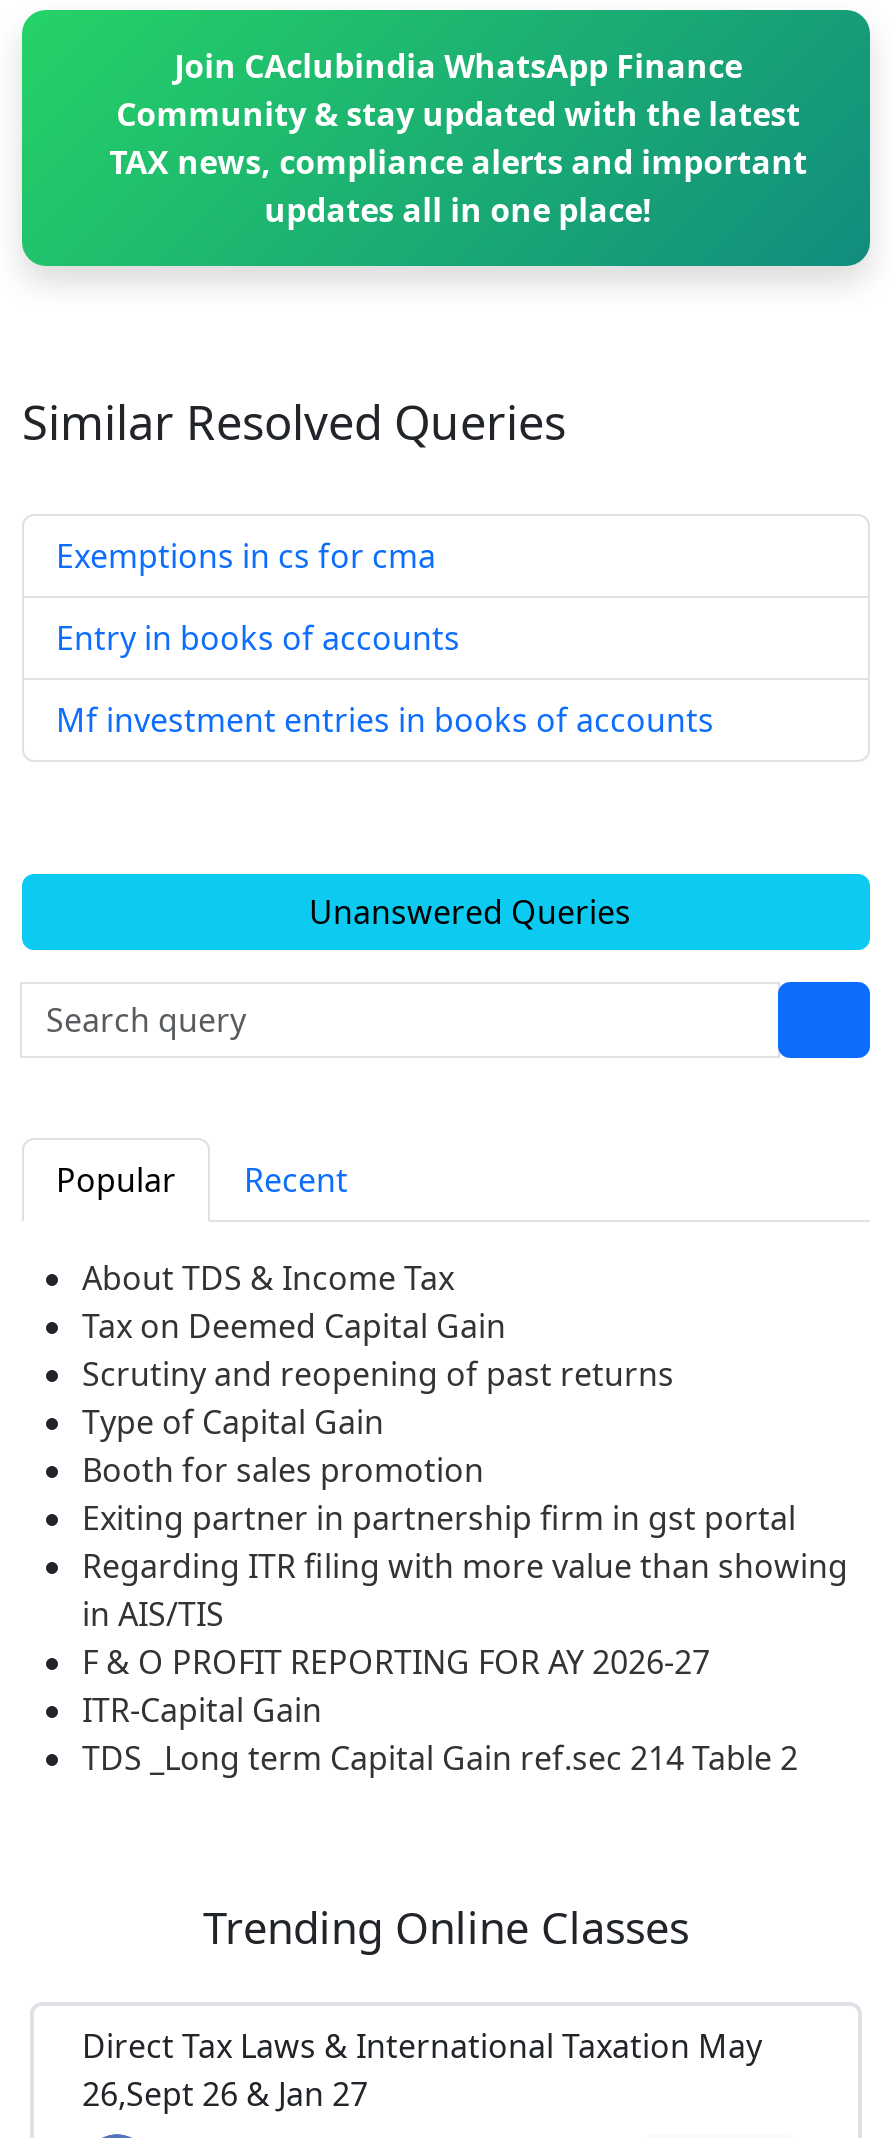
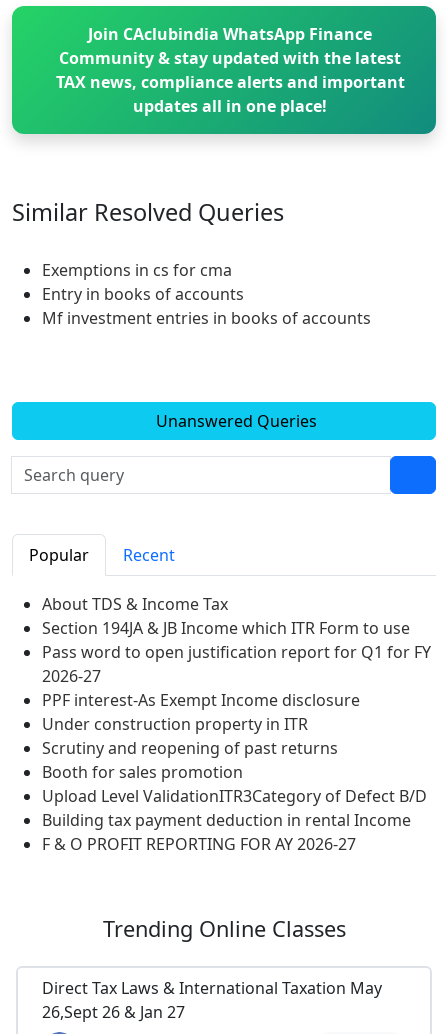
[82,1305,506,1349] Tax on Deemed Capital Gain -> [42,617,431,735] Section 194JA & JB Income which ITR Form to use | Pass word to open justification report for Q1 for FY | 2026-27 | PPF interest-As Exempt Income disclosure | Under construction property in ITR
moved [82,1353,674,1397] -> [42,737,338,759]: Scrutiny and reopening of past returns
[82,1401,384,1445] Type of Capital Gain -> none
moved [82,1449,484,1493] -> [42,761,243,783]: Booth for sales promotion
[82,1497,848,1637] Exiting partner in partnership firm in gst portal | Regarding ITR filing with more value than showing | in AIS/TIS -> [42,785,427,831] Upload Level ValidationITR3Category of Defect B/D | Building tax payment deduction in rental Income
[82,1689,798,1781] ITR-Capital Gain | TDS _Long term Capital Gain ref.sec 214 Table 2 -> none

